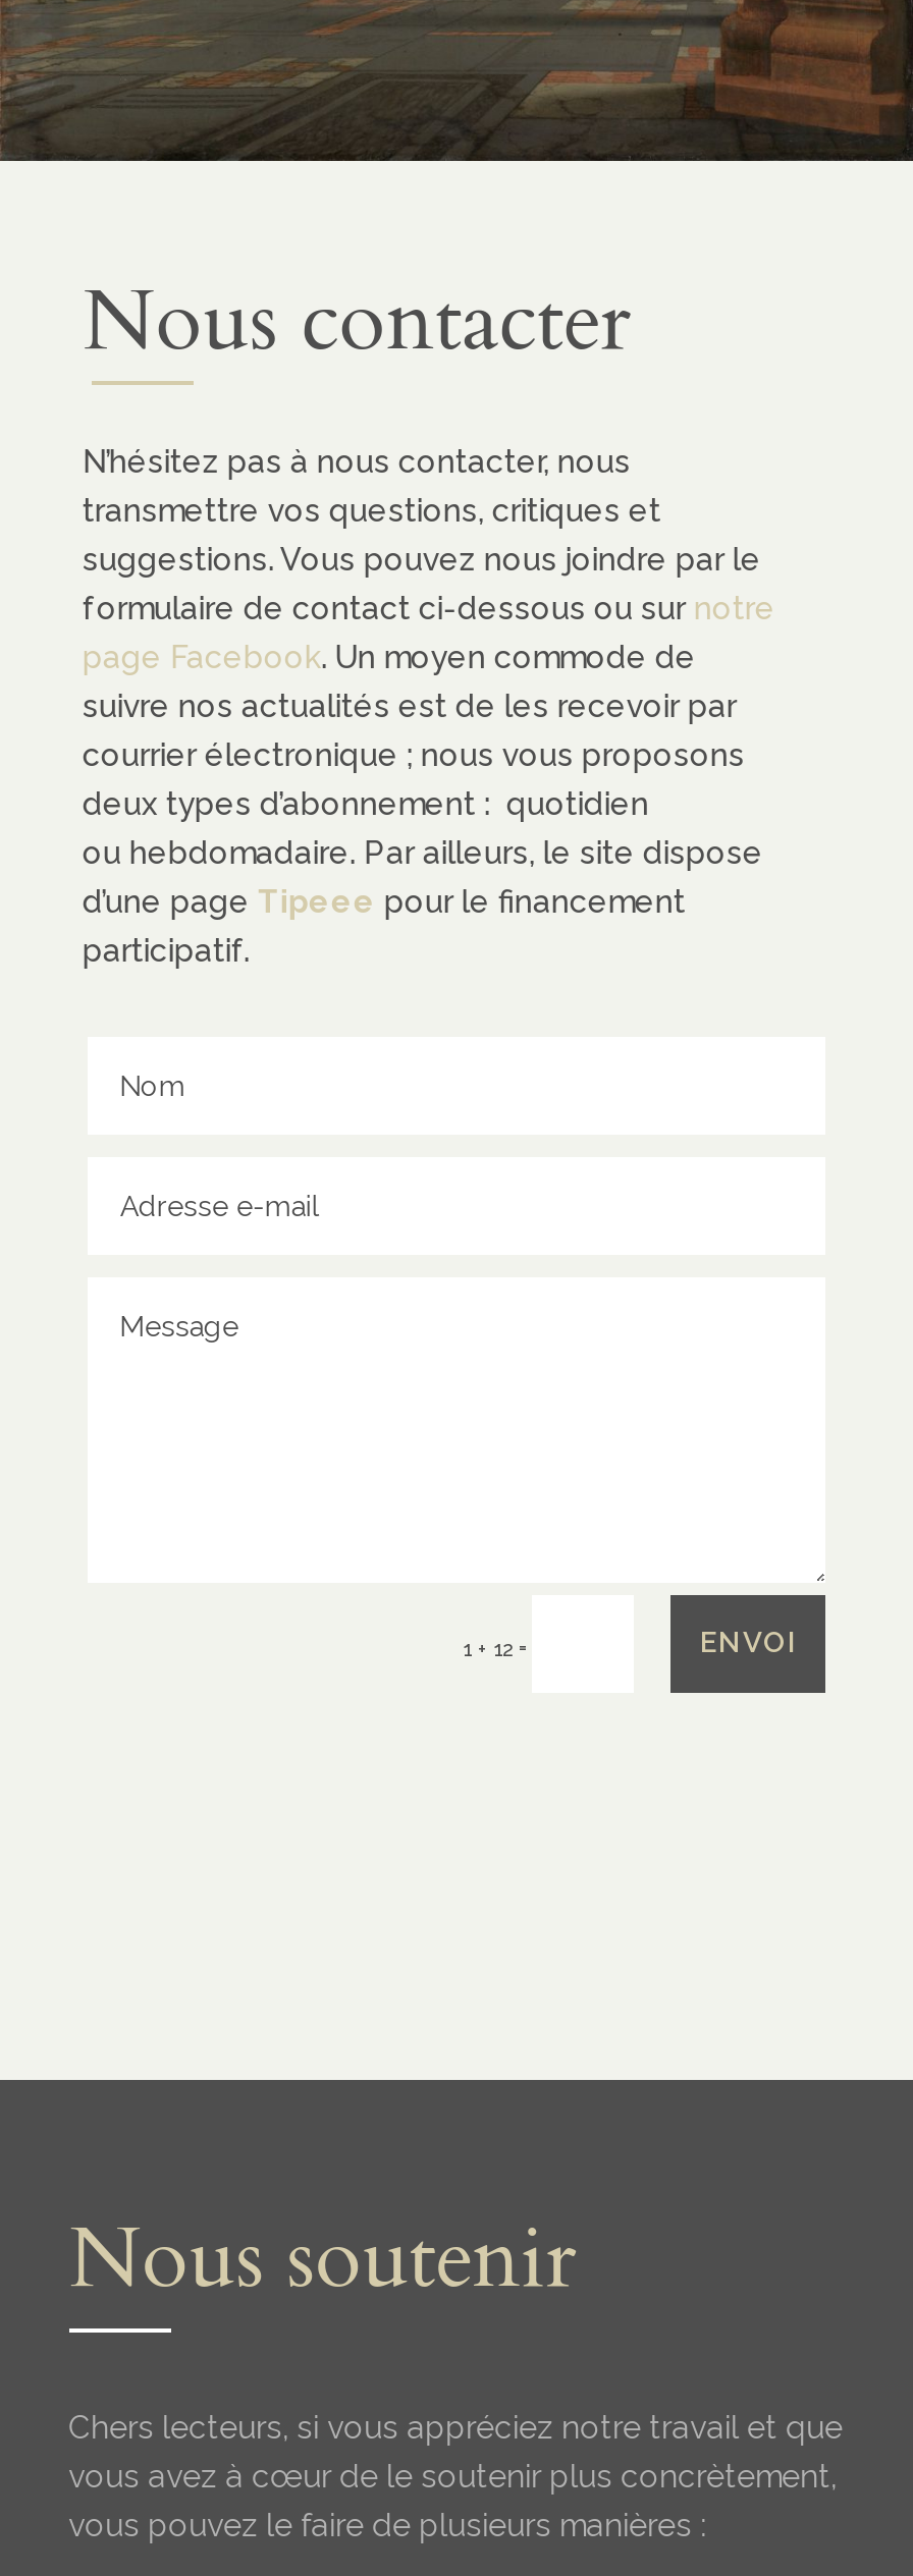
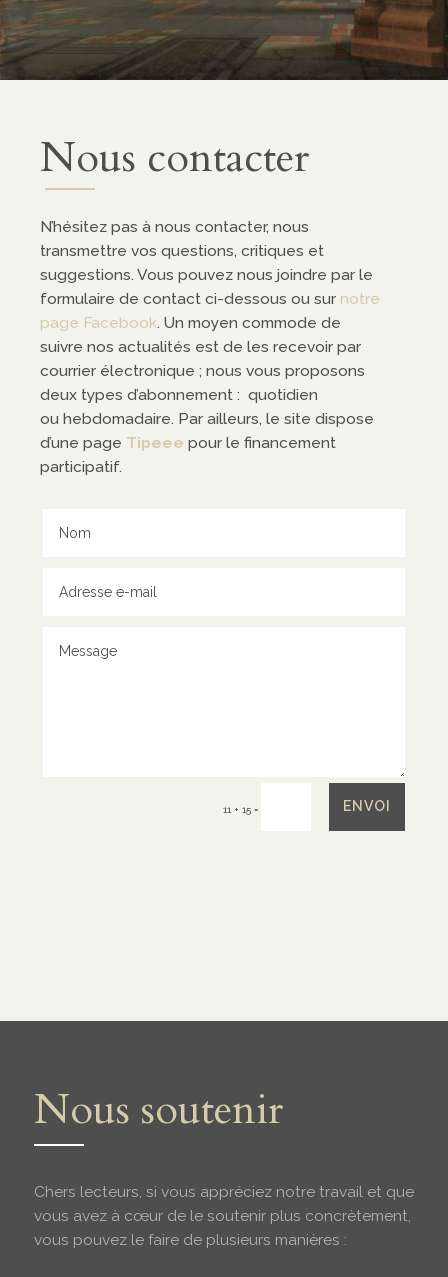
[463,1635,533,1659] 1 + 12 = -> [223,803,261,815] 11 + 15 =

